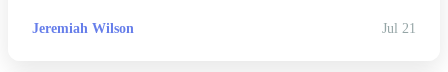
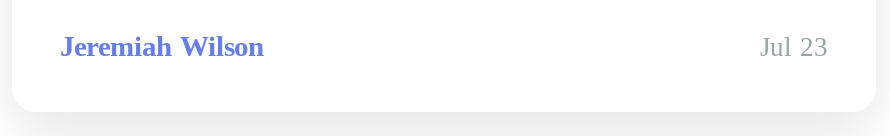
[382,21,416,36] Jul 21 -> [760,31,828,61] Jul 23

